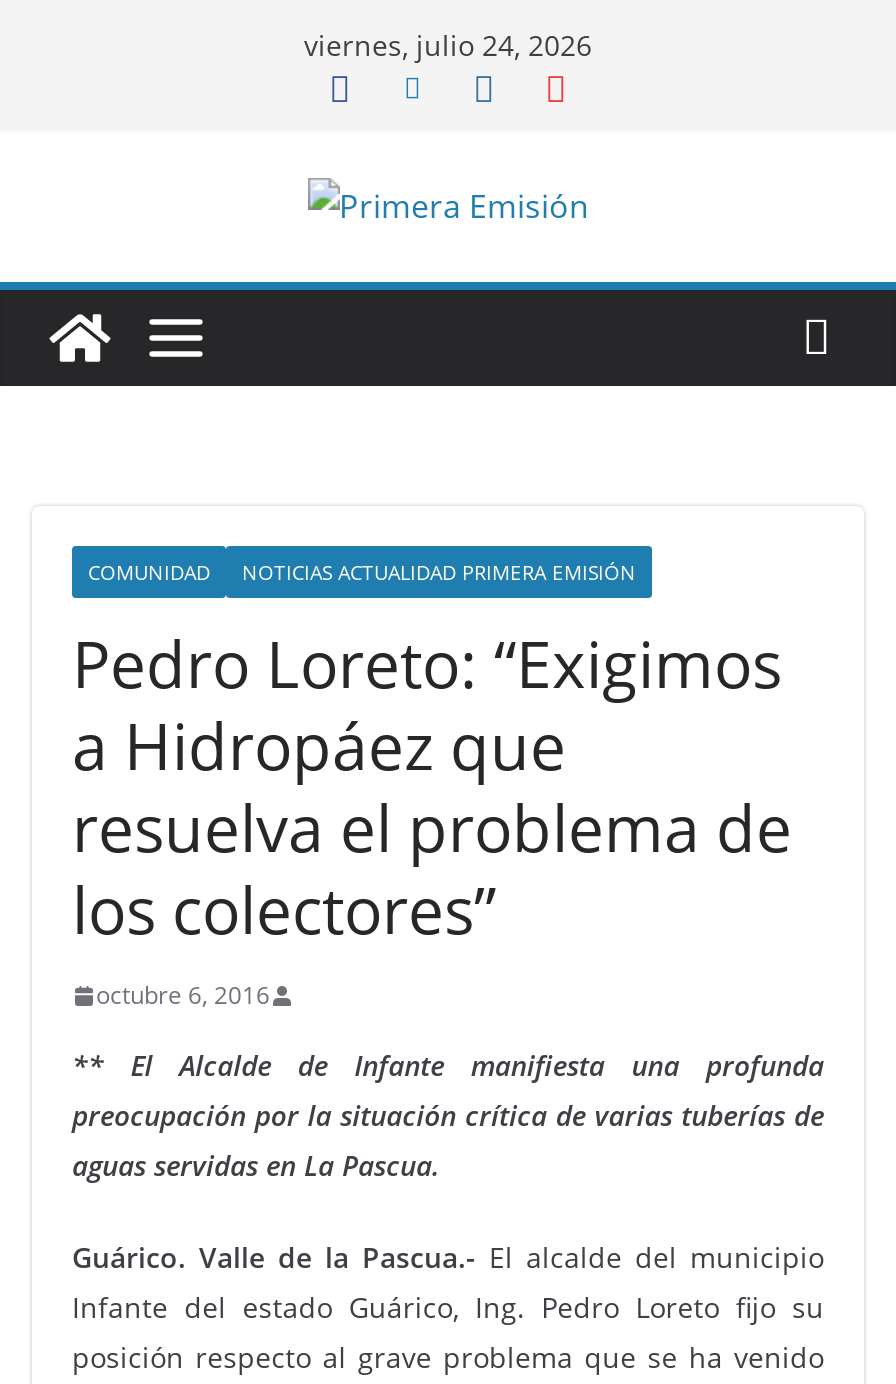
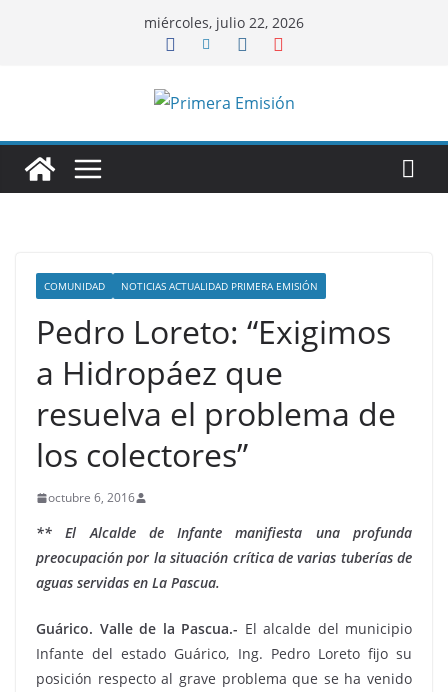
[304,26,592,64] viernes, julio 24, 2026 -> [144,13,304,32] miércoles, julio 22, 2026

